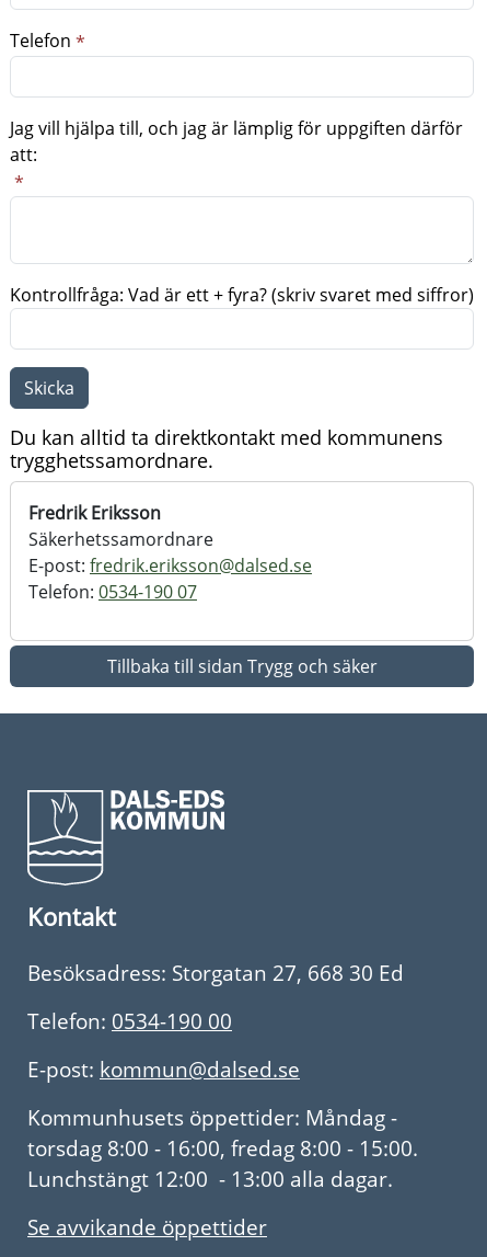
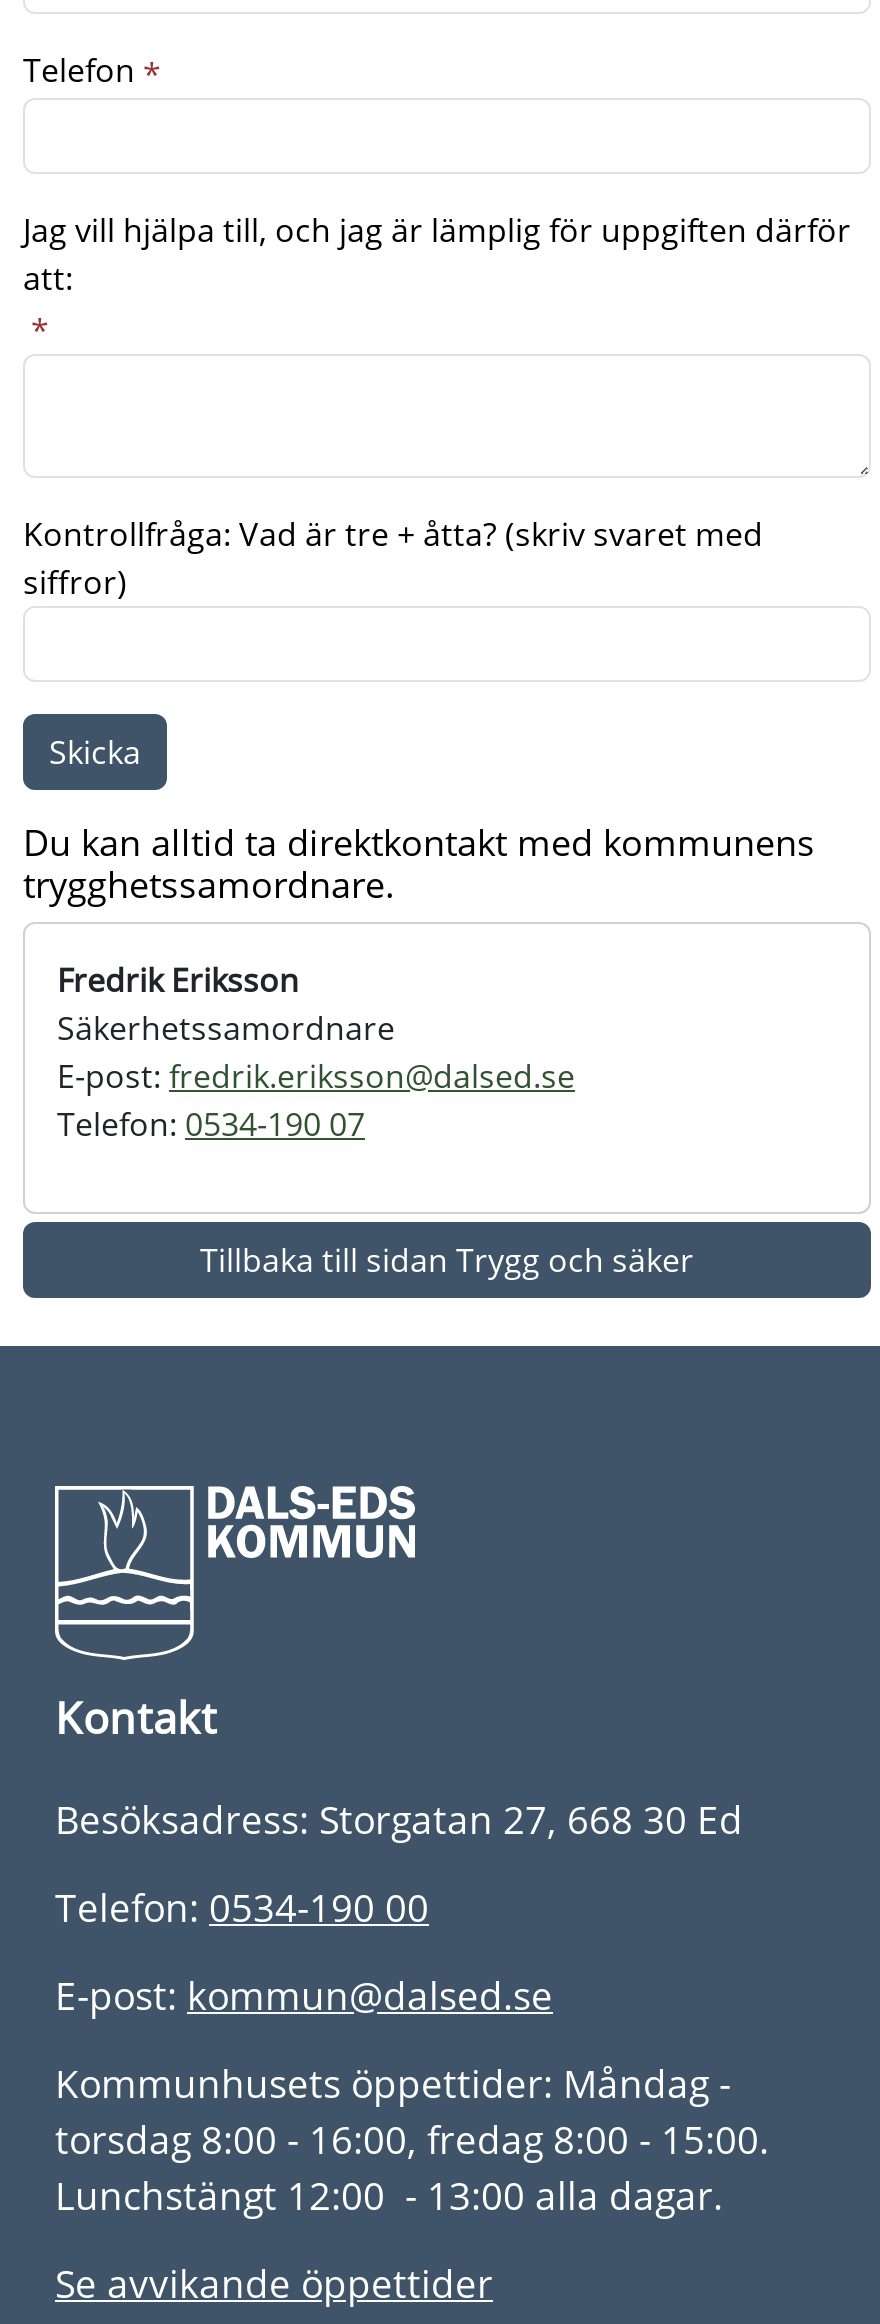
[10,282,474,306] Kontrollfråga: Vad är ett + fyra? (skriv svaret med siffror) -> [23,511,763,603] Kontrollfråga: Vad är tre + åtta? (skriv svaret med | siffror)

